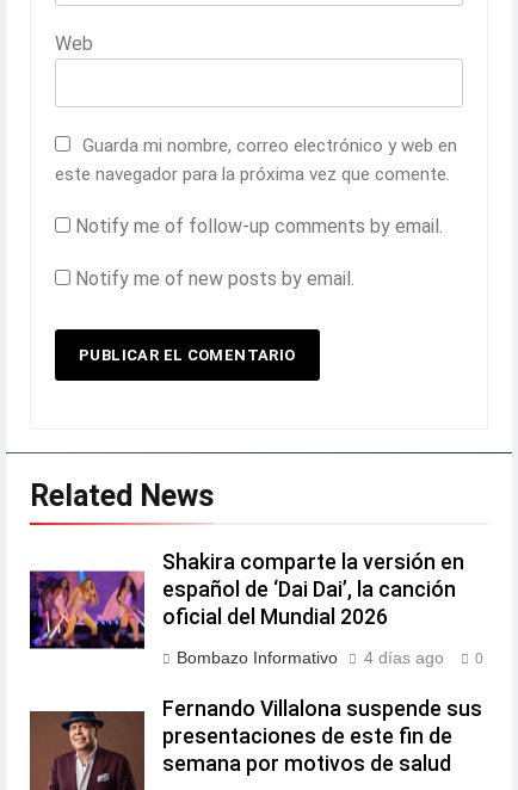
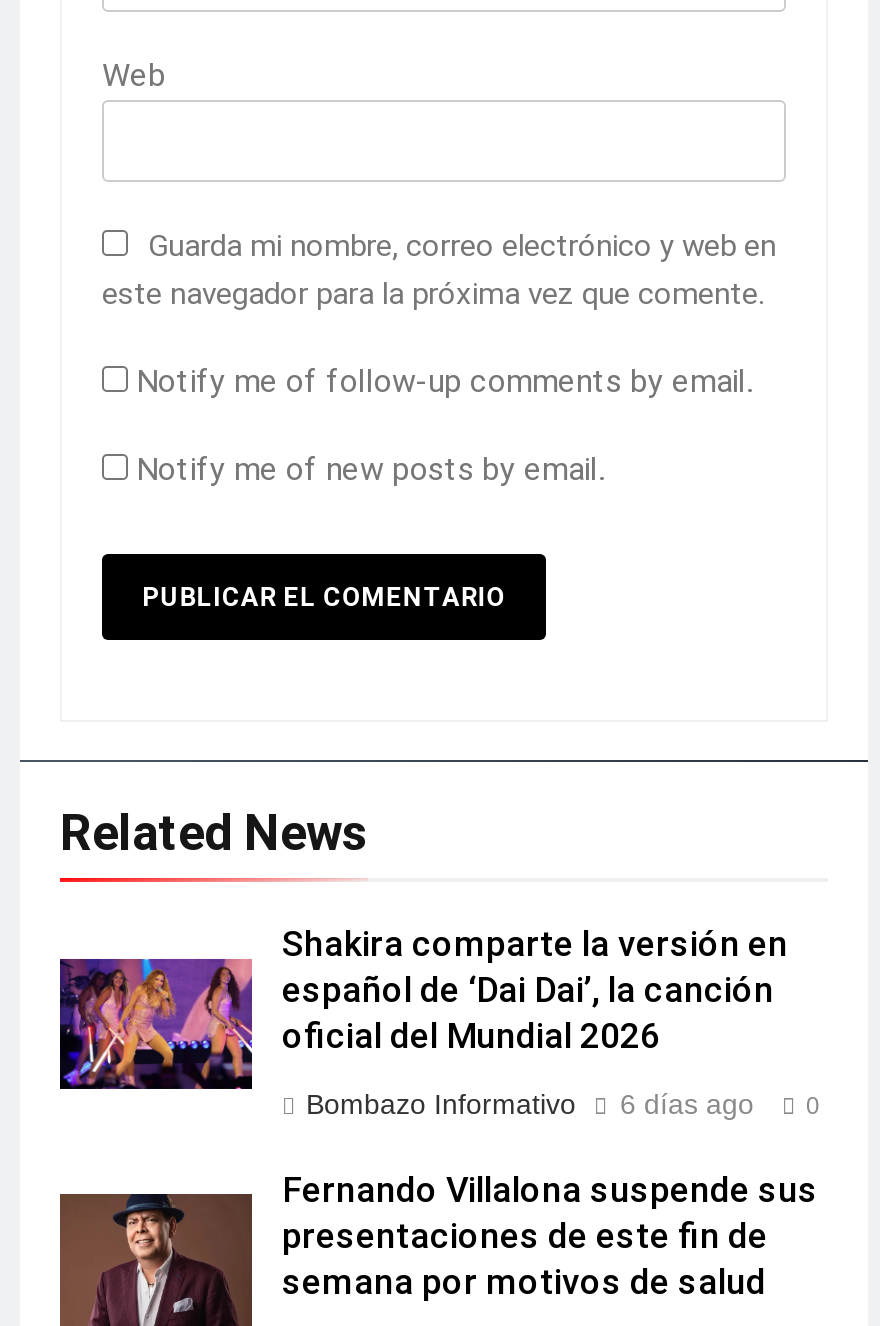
[177,648,483,667] Bombazo Informativo 4 días ago 0 -> [306,1087,820,1119] Bombazo Informativo 6 días ago 0

